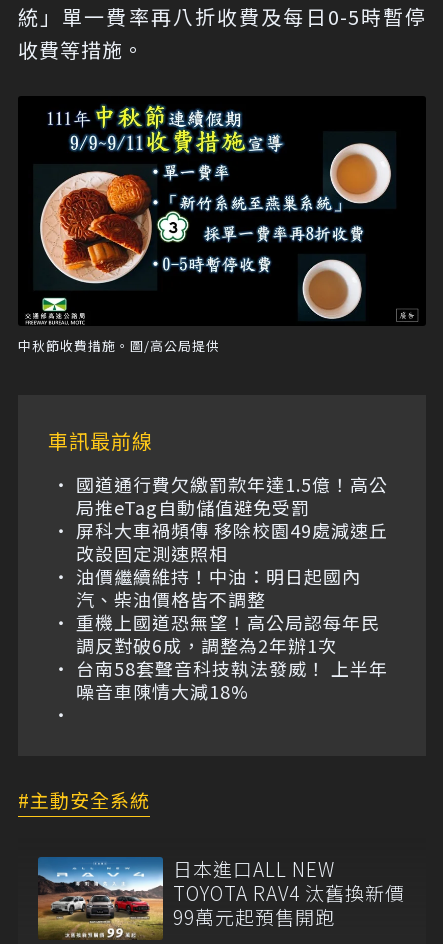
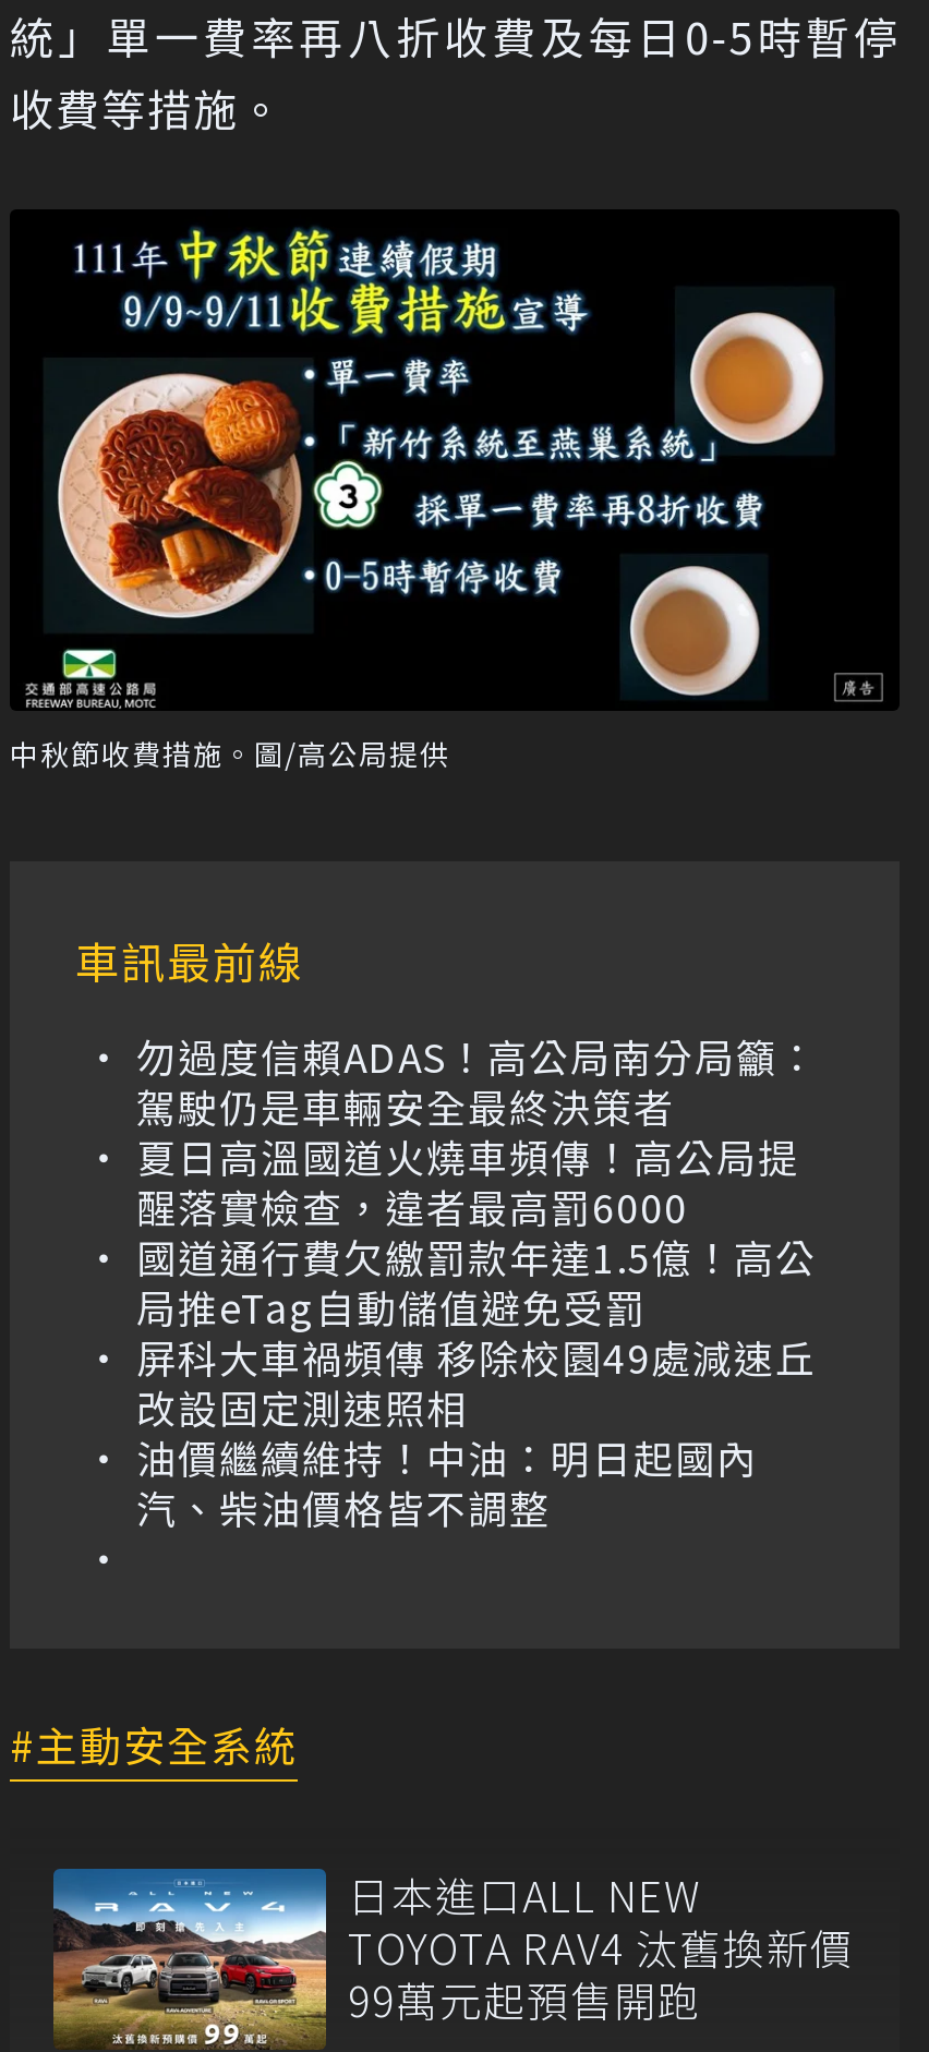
none -> [136,1027,819,1234] 勿過度信賴ADAS！高公局南分局籲： | 駕駛仍是車輛安全最終決策者 | 夏日高溫國道火燒車頻傳！高公局提 | 醒落實檢查，違者最高罰6000
moved [76,471,388,612] -> [136,1227,817,1535]: 國道通行費欠繳罰款年達1.5億！高公 | 局推eTag自動儲值避免受罰 | 屏科大車禍頻傳 移除校園49處減速丘 | 改設固定測速照相 | 油價繼續維持！中油：明日起國內 | 汽、柴油價格皆不調整
[76,609,388,704] 重機上國道恐無望！高公局認每年民 | 調反對破6成，調整為2年辦1次 | 台南58套聲音科技執法發威！ 上半年 | 噪音車陳情大減18% -> none

